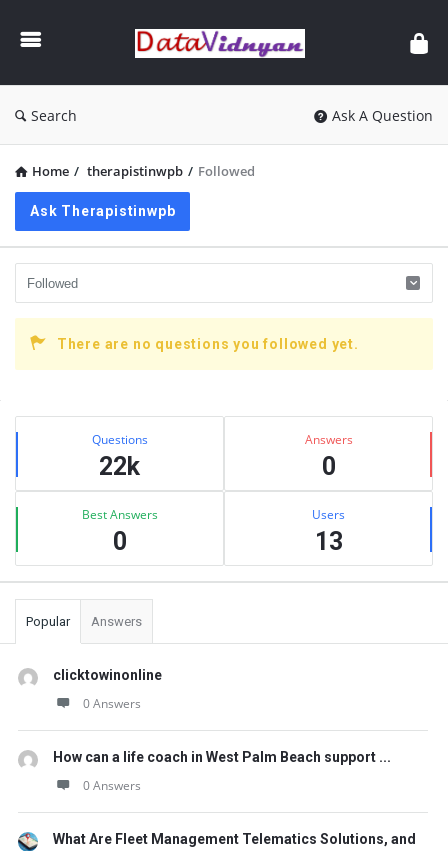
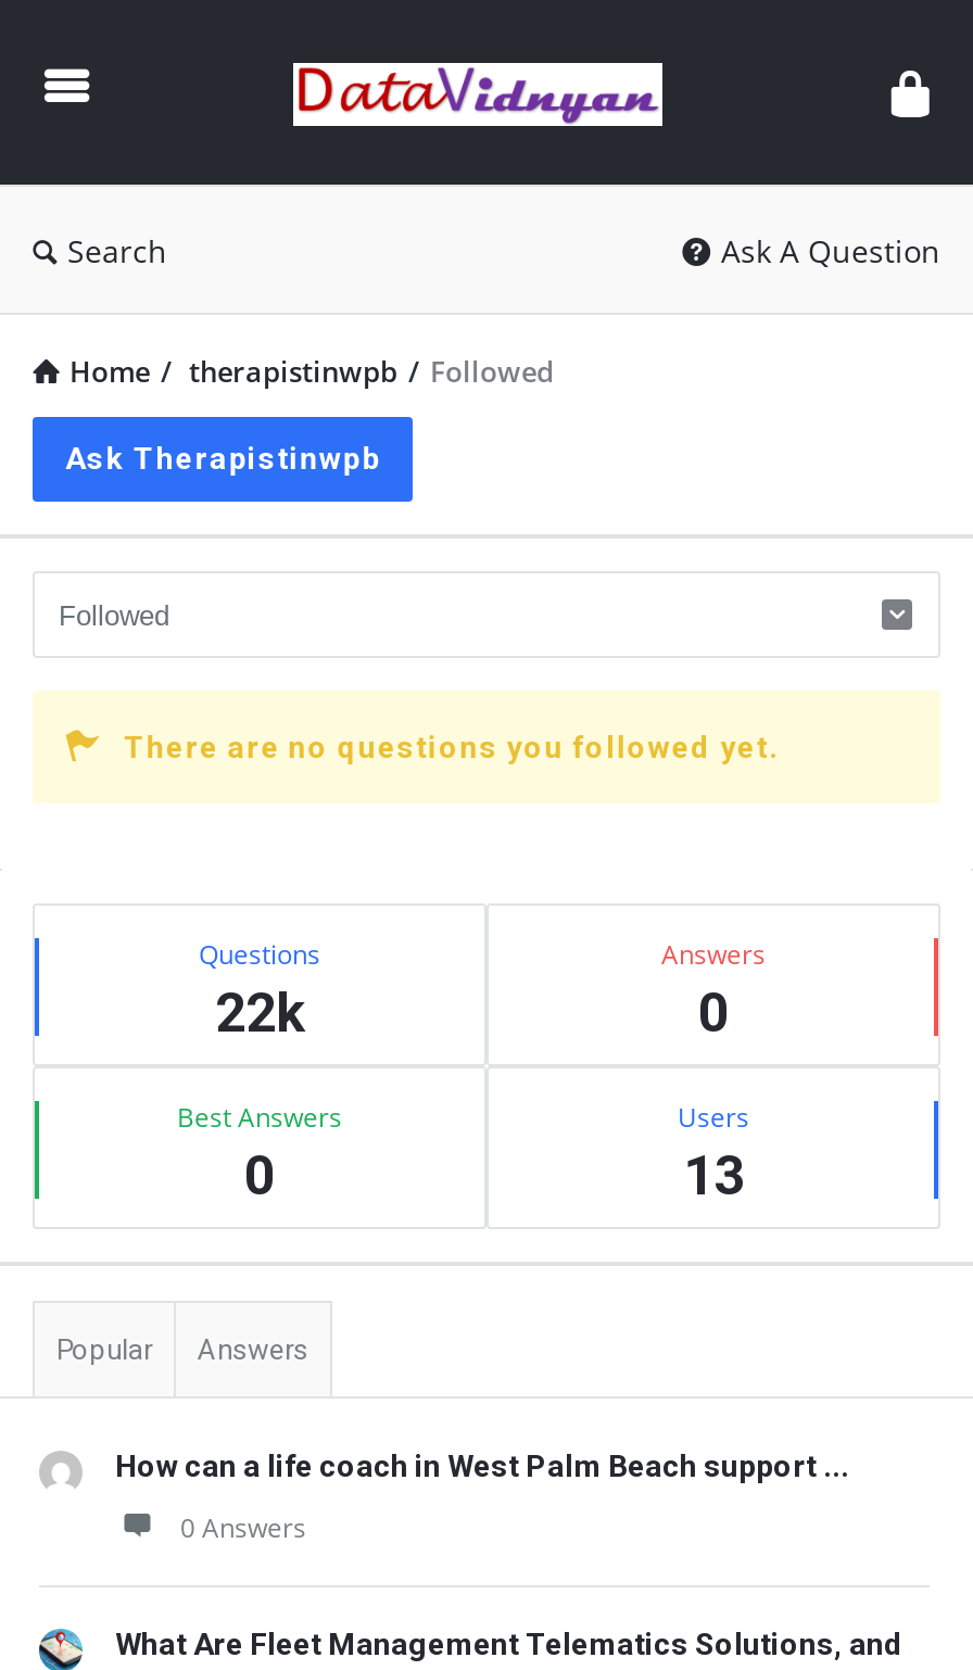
[53,667,162,712] clicktowinonline | 0 Answers -> none

